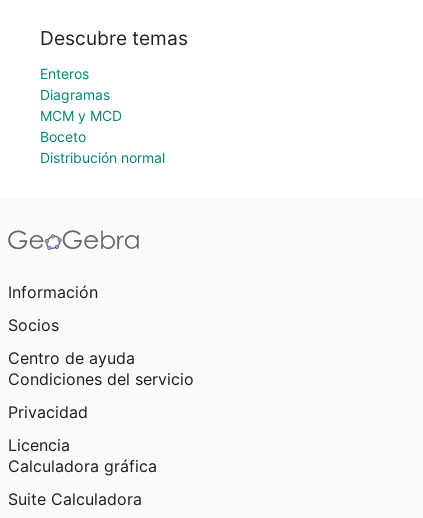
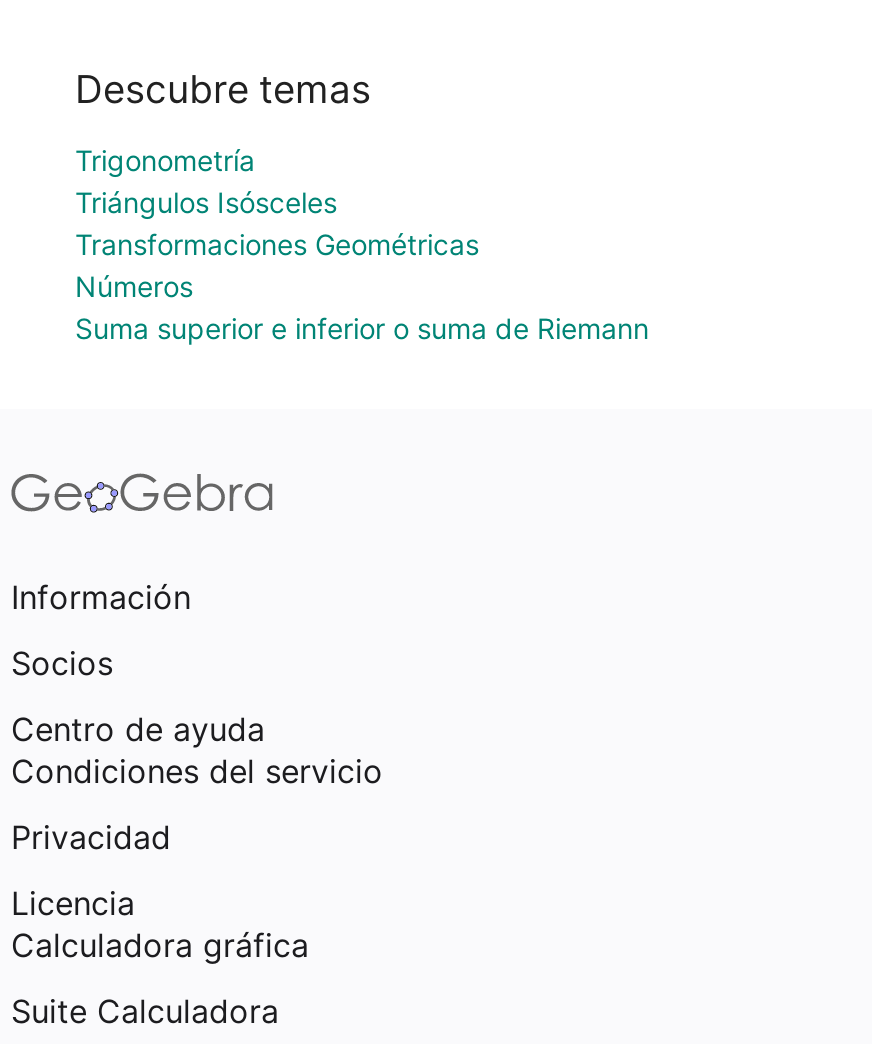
[40,65,165,166] Enteros | Diagramas | MCM y MCD | Boceto | Distribución normal -> [75,143,649,345] Trigonometría | Triángulos Isósceles | Transformaciones Geométricas | Números | Suma superior e inferior o suma de Riemann

